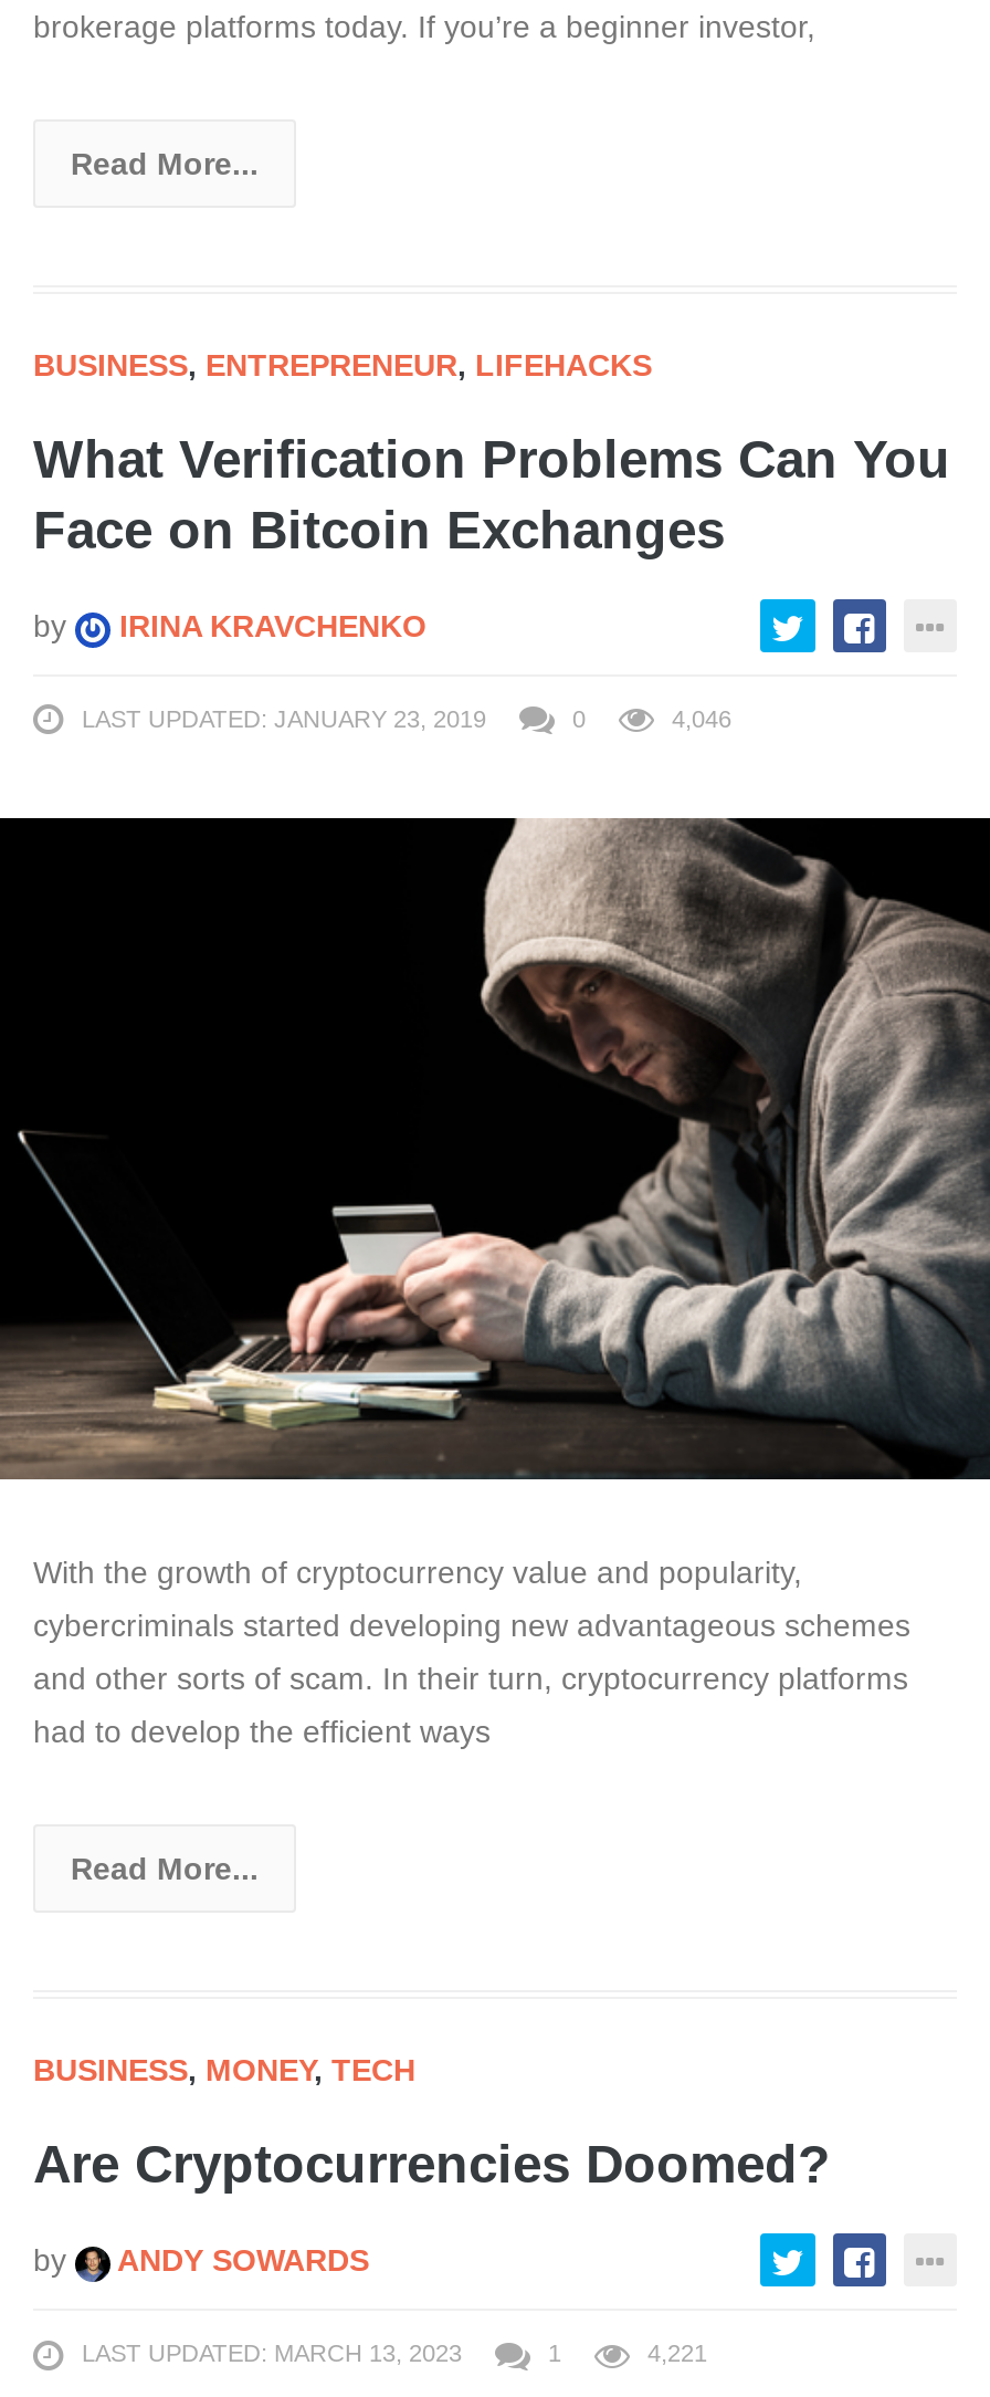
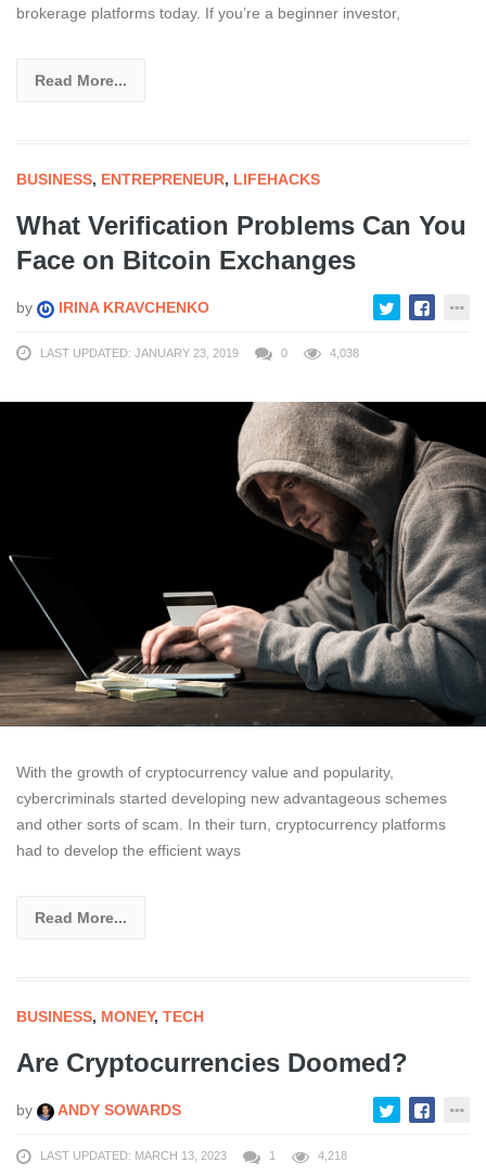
[665,706,731,732] 4,046 -> [327,347,359,360] 4,038
[641,2341,707,2367] 4,221 -> [315,1149,347,1163] 4,218

